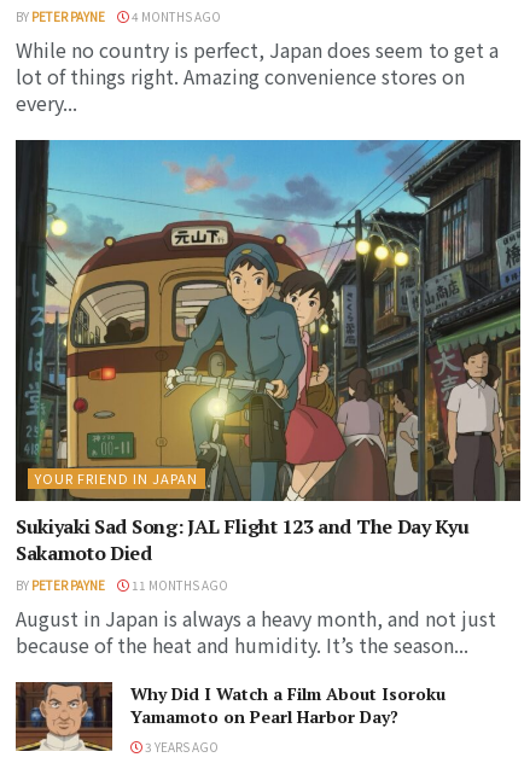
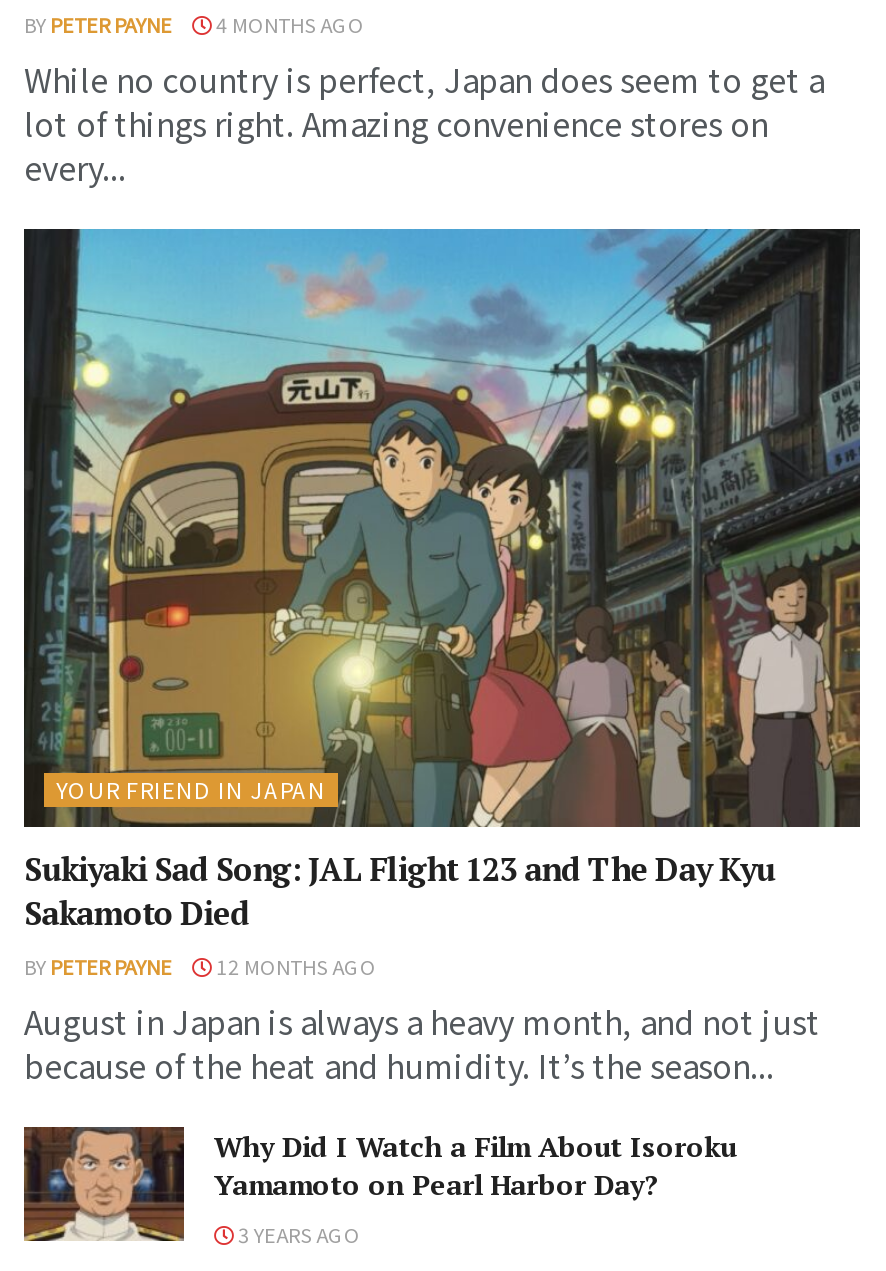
[16,575,228,594] BY PETER PAYNE 11 MONTHS AGO -> [24,950,376,980] BY PETER PAYNE 12 MONTHS AGO

